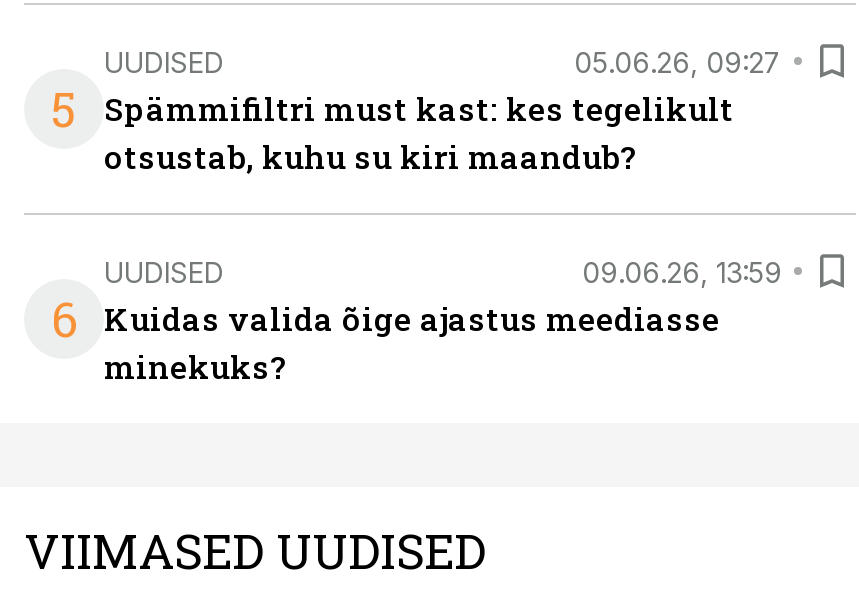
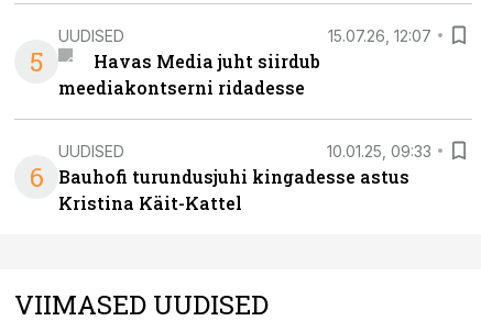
[104,44,782,177] 05.06.26, 09:27 | Spämmifiltri must kast: kes tegelikult | otsustab, kuhu su kiri maandub? -> [58,26,431,99] 15.07.26, 12:07 | Havas Media juht siirdub | meediakontserni ridadesse
[104,254,782,387] 09.06.26, 13:59 | Kuidas valida õige ajastus meediasse | minekuks? -> [58,141,431,214] 10.01.25, 09:33 | Bauhofi turundusjuhi kingadesse astus | Kristina Käit-Kattel

